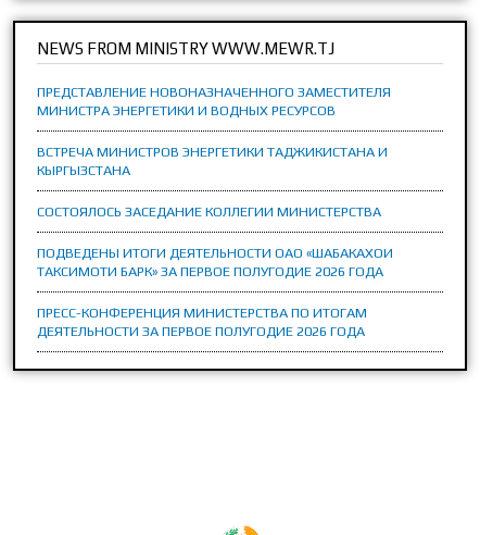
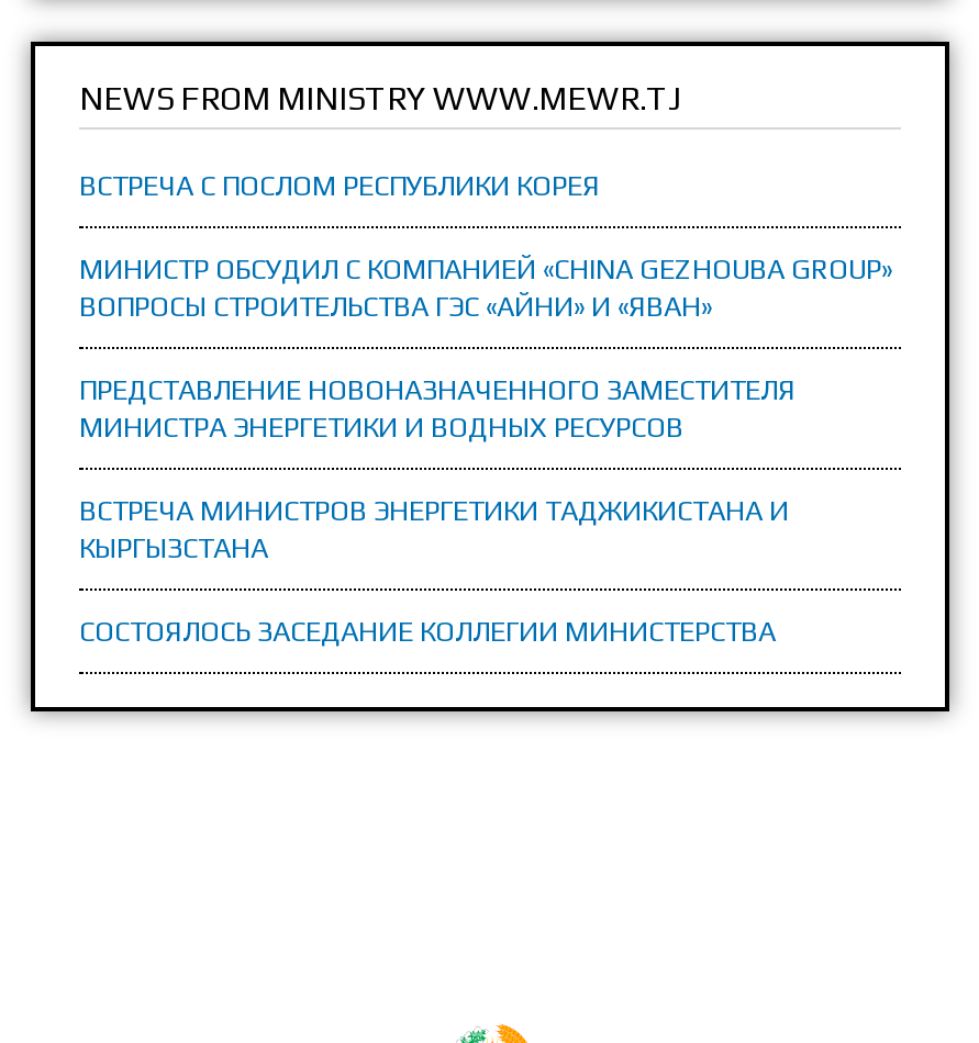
none -> [79,170,892,324] ВСТРЕЧА С ПОСЛОМ РЕСПУБЛИКИ КОРЕЯ | МИНИСТР ОБСУДИЛ С КОМПАНИЕЙ «CHINA GEZHOUBA GROUP» | ВОПРОСЫ СТРОИТЕЛЬСТВА ГЭС «АЙНИ» И «ЯВАН»
moved [37,84,391,220] -> [79,374,796,649]: ПРЕДСТАВЛЕНИЕ НОВОНАЗНАЧЕННОГО ЗАМЕСТИТЕЛЯ | МИНИСТРА ЭНЕРГЕТИКИ И ВОДНЫХ РЕСУРСОВ | ВСТРЕЧА МИНИСТРОВ ЭНЕРГЕТИКИ ТАДЖИКИСТАНА И | КЫРГЫЗСТАНА | СОСТОЯЛОСЬ ЗАСЕДАНИЕ КОЛЛЕГИИ МИНИСТЕРСТВА
[37,245,393,340] ПОДВЕДЕНЫ ИТОГИ ДЕЯТЕЛЬНОСТИ ОАО «ШАБАКАХОИ | ТАКСИМОТИ БАРК» ЗА ПЕРВОЕ ПОЛУГОДИЕ 2026 ГОДА | ПРЕСС-КОНФЕРЕНЦИЯ МИНИСТЕРСТВА ПО ИТОГАМ | ДЕЯТЕЛЬНОСТИ ЗА ПЕРВОЕ ПОЛУГОДИЕ 2026 ГОДА -> none

